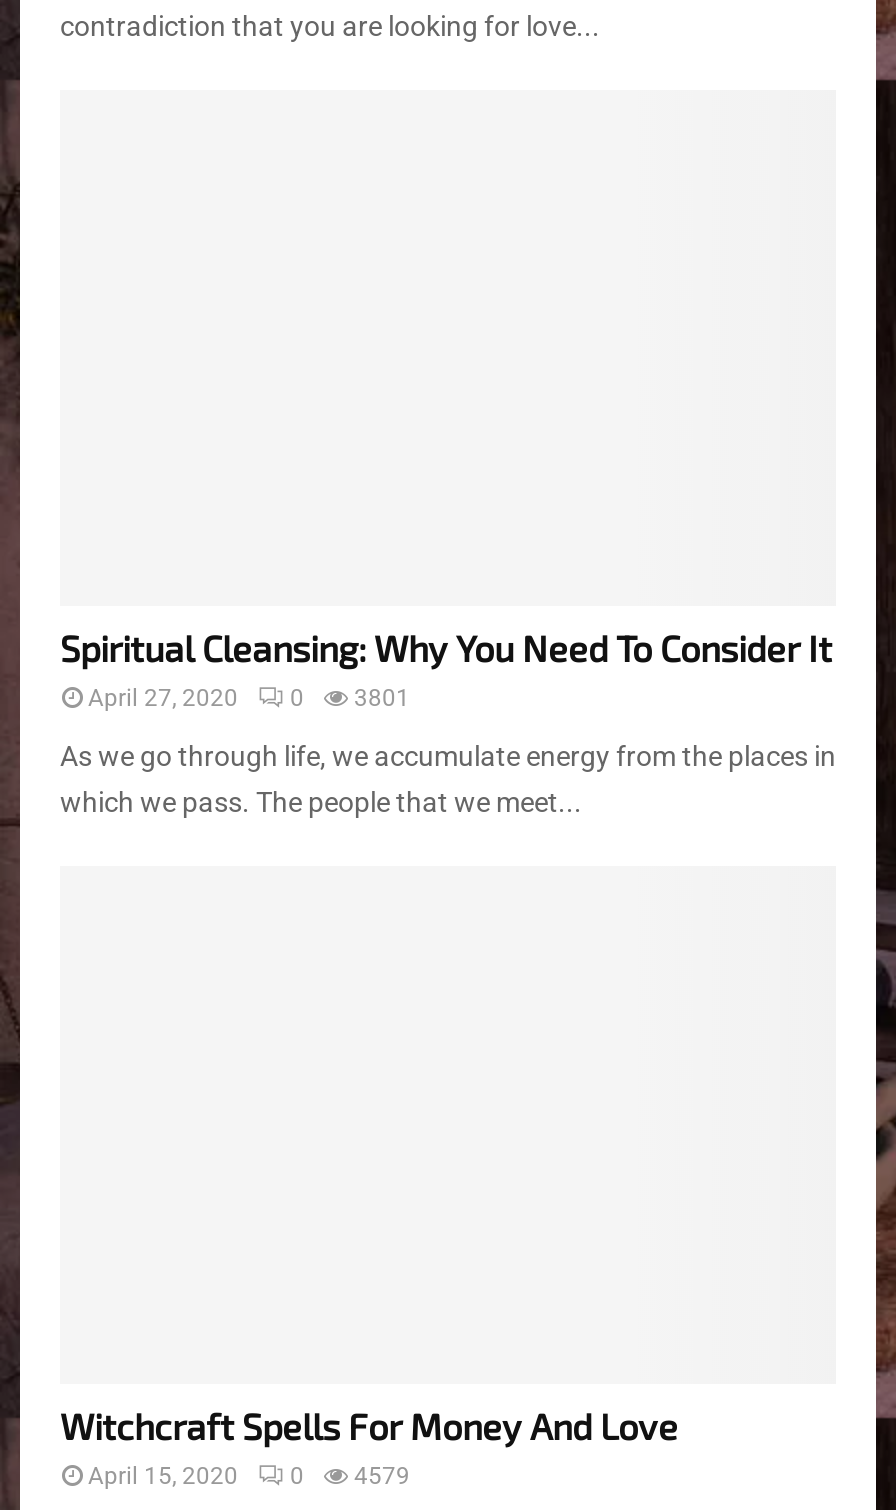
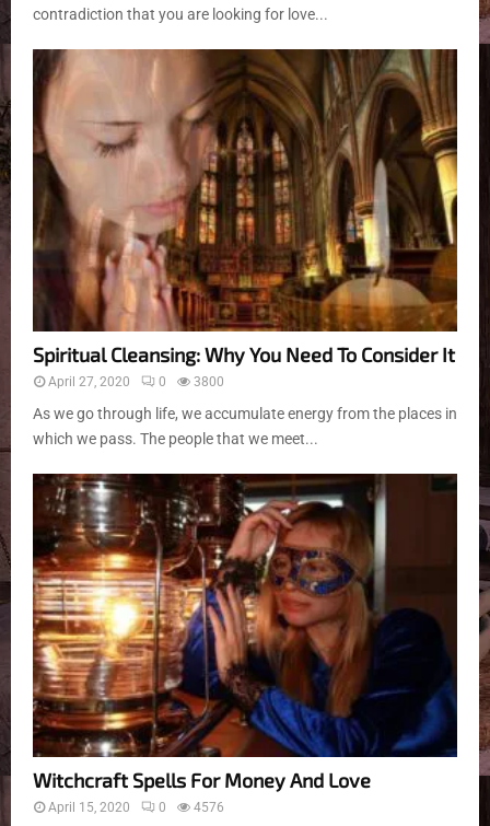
none -> [32,48,458,333] [image]
[88,685,410,713] April 27, 2020 0 3801 -> [48,375,224,390] April 27, 2020 0 3800
none -> [32,473,458,758] [image]
[88,1462,410,1490] April 15, 2020 0 4579 -> [48,800,224,815] April 15, 2020 0 4576

